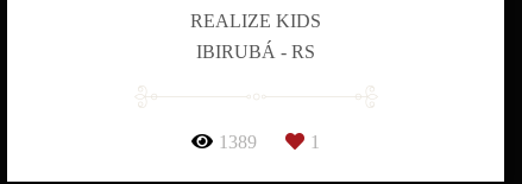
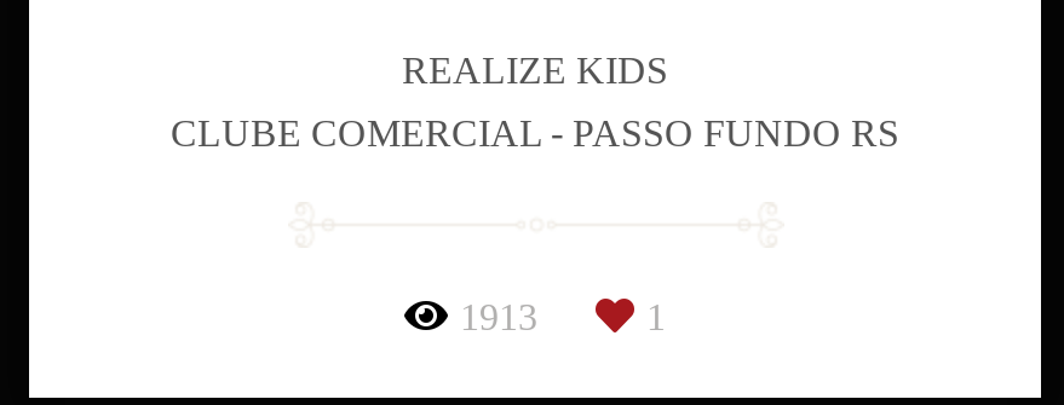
[196,42,315,62] IBIRUBÁ - RS -> [171,112,899,154] CLUBE COMERCIAL - PASSO FUNDO RS
[219,132,257,152] 1389 -> [460,296,537,337] 1913

